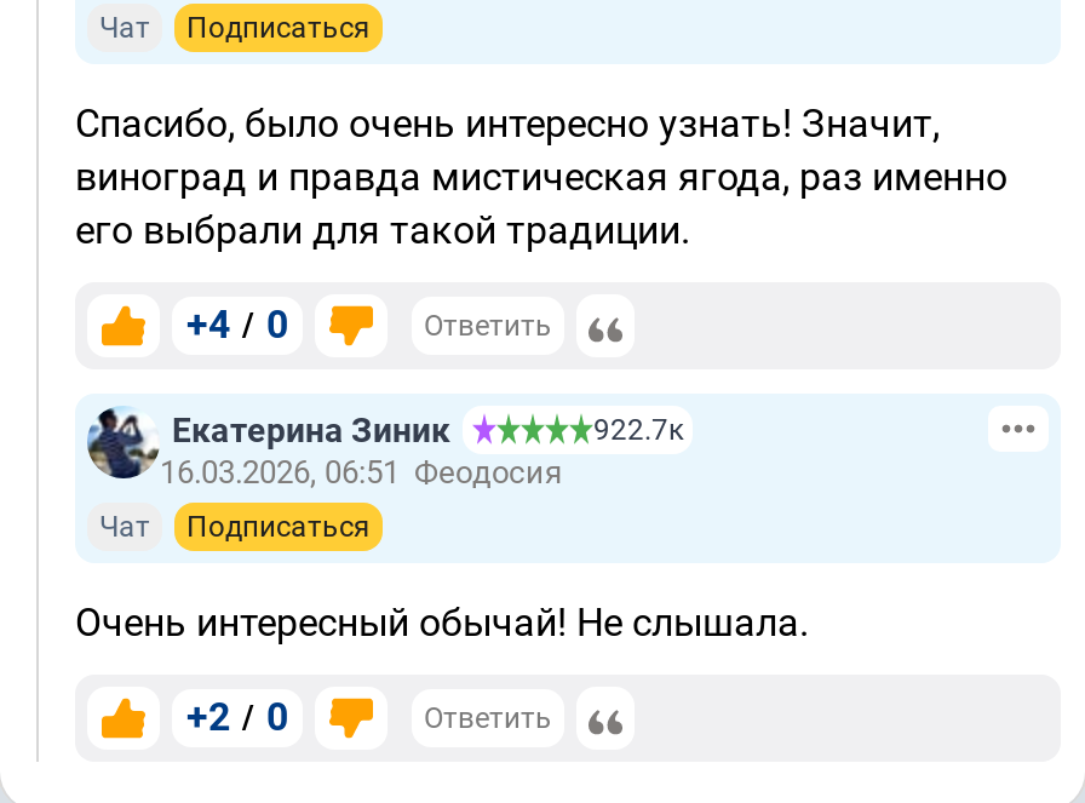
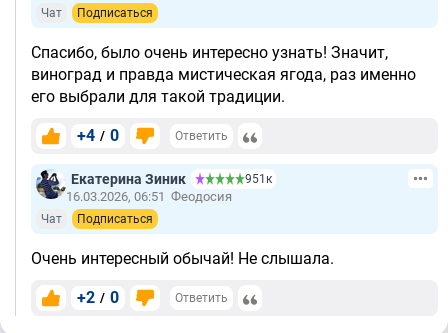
[593,413,683,446] 922.7к -> [245,172,272,186] 951к

